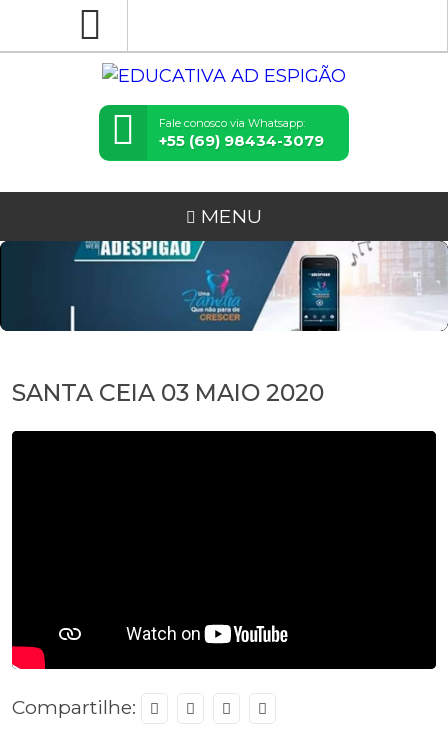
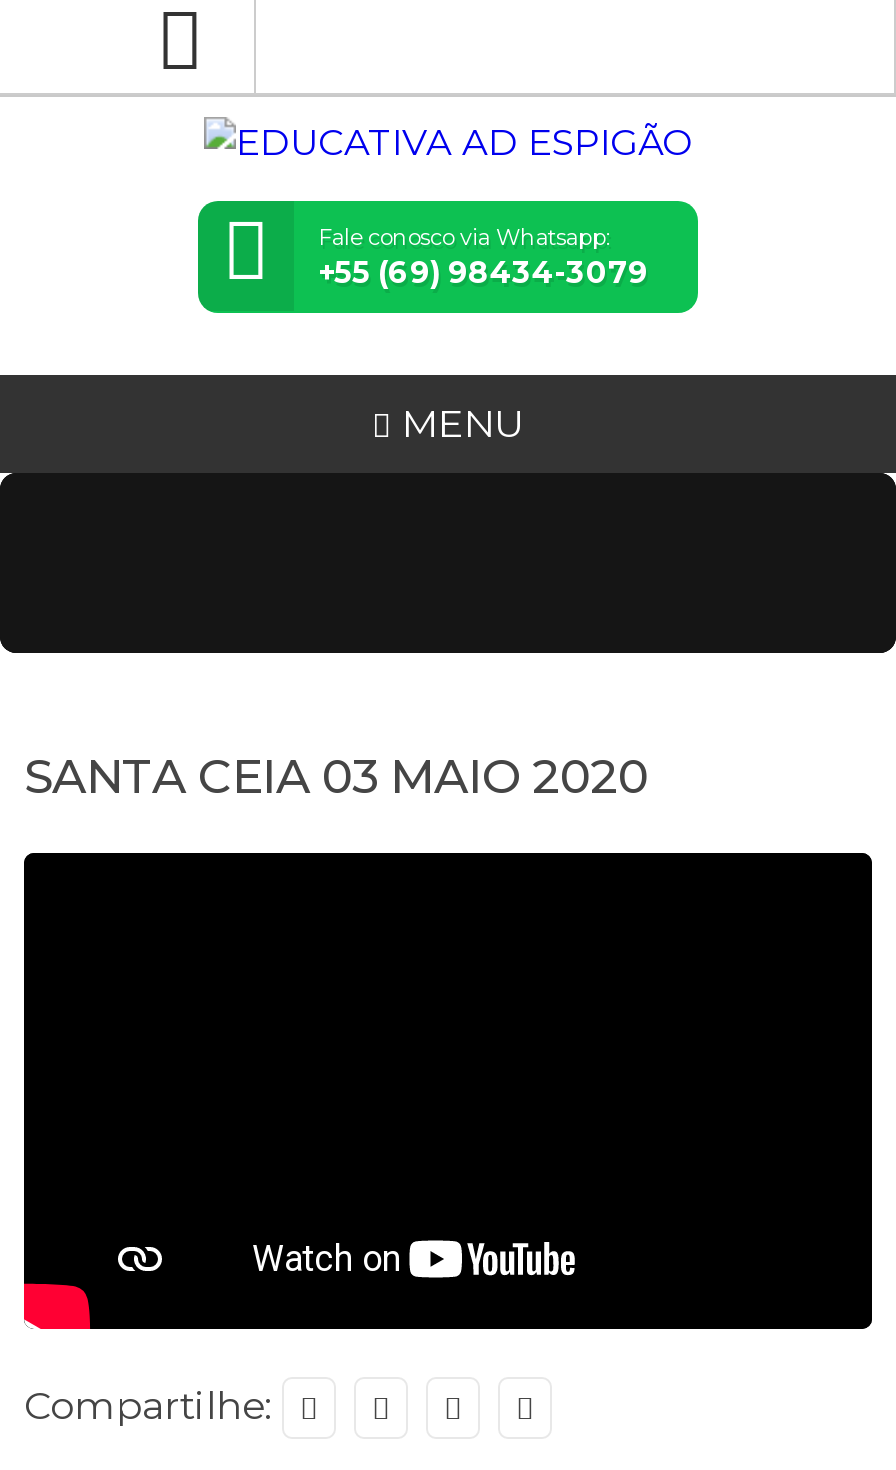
[3,240,445,332] [image] -> none

